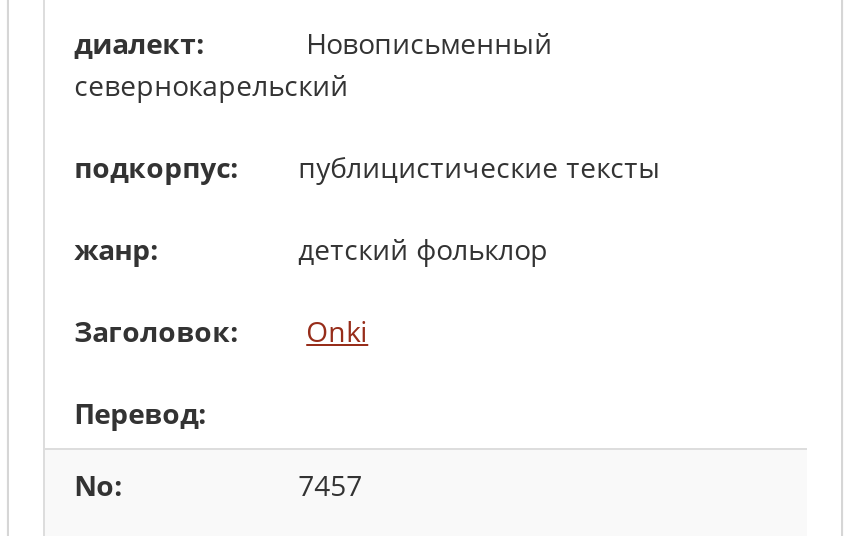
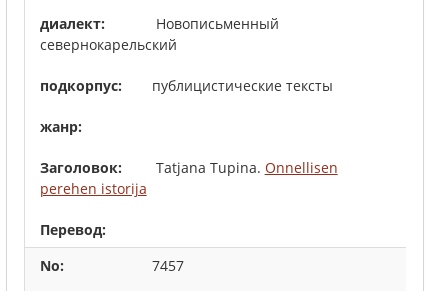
[298,230,548,350] детский фольклор | Onki -> [40,158,338,198] Tatjana Tupina. Onnellisen | perehen istorija

